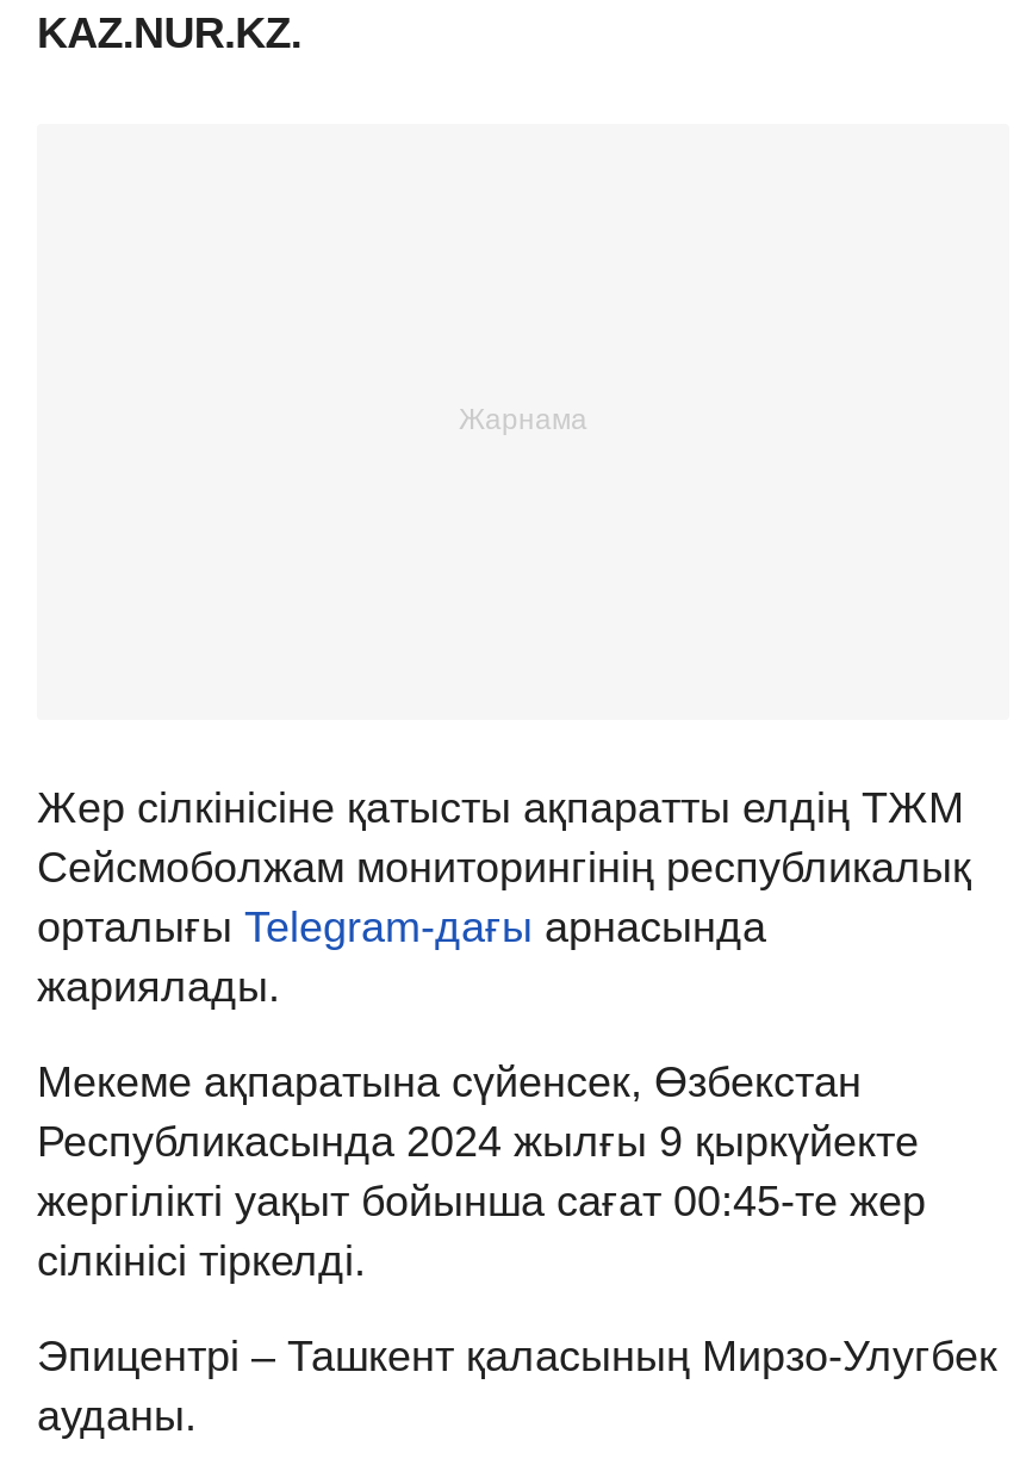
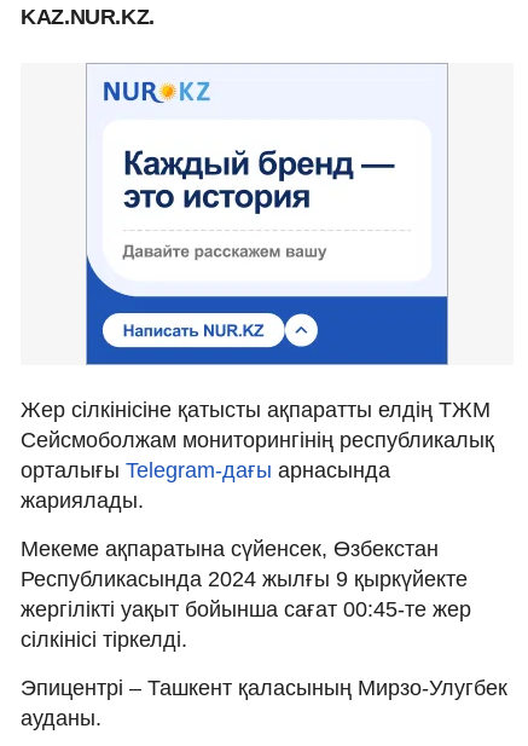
none -> [85,63,449,366] [image]

